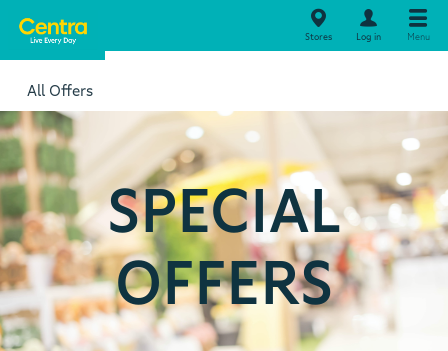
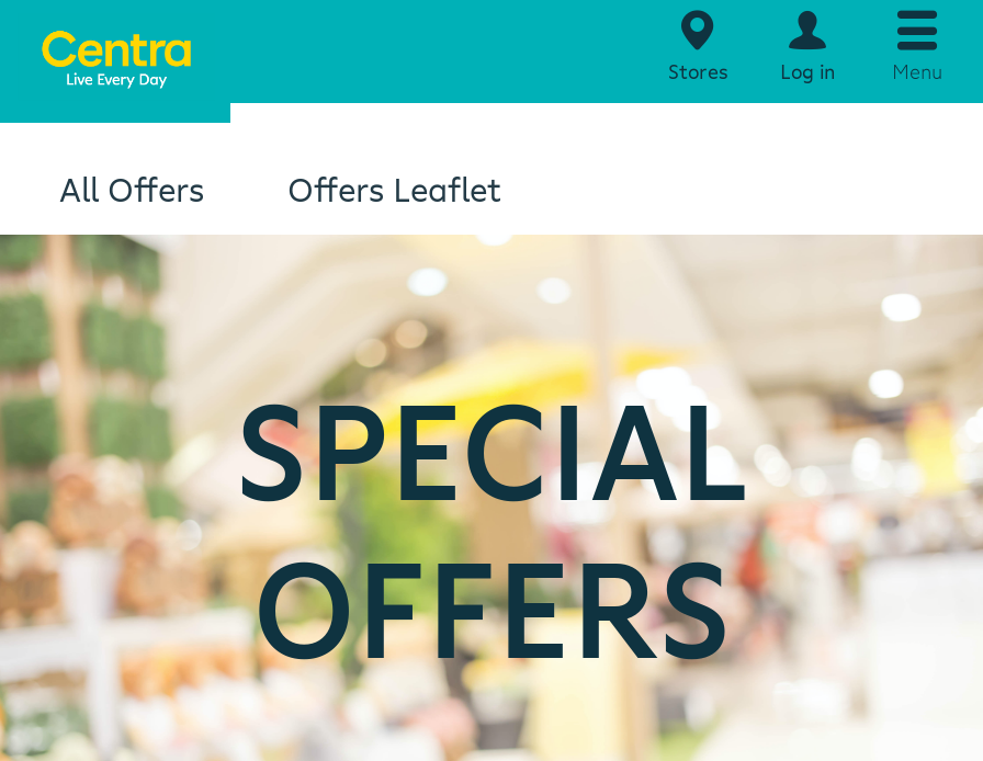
none -> [287,167,502,211] Offers Leaflet

